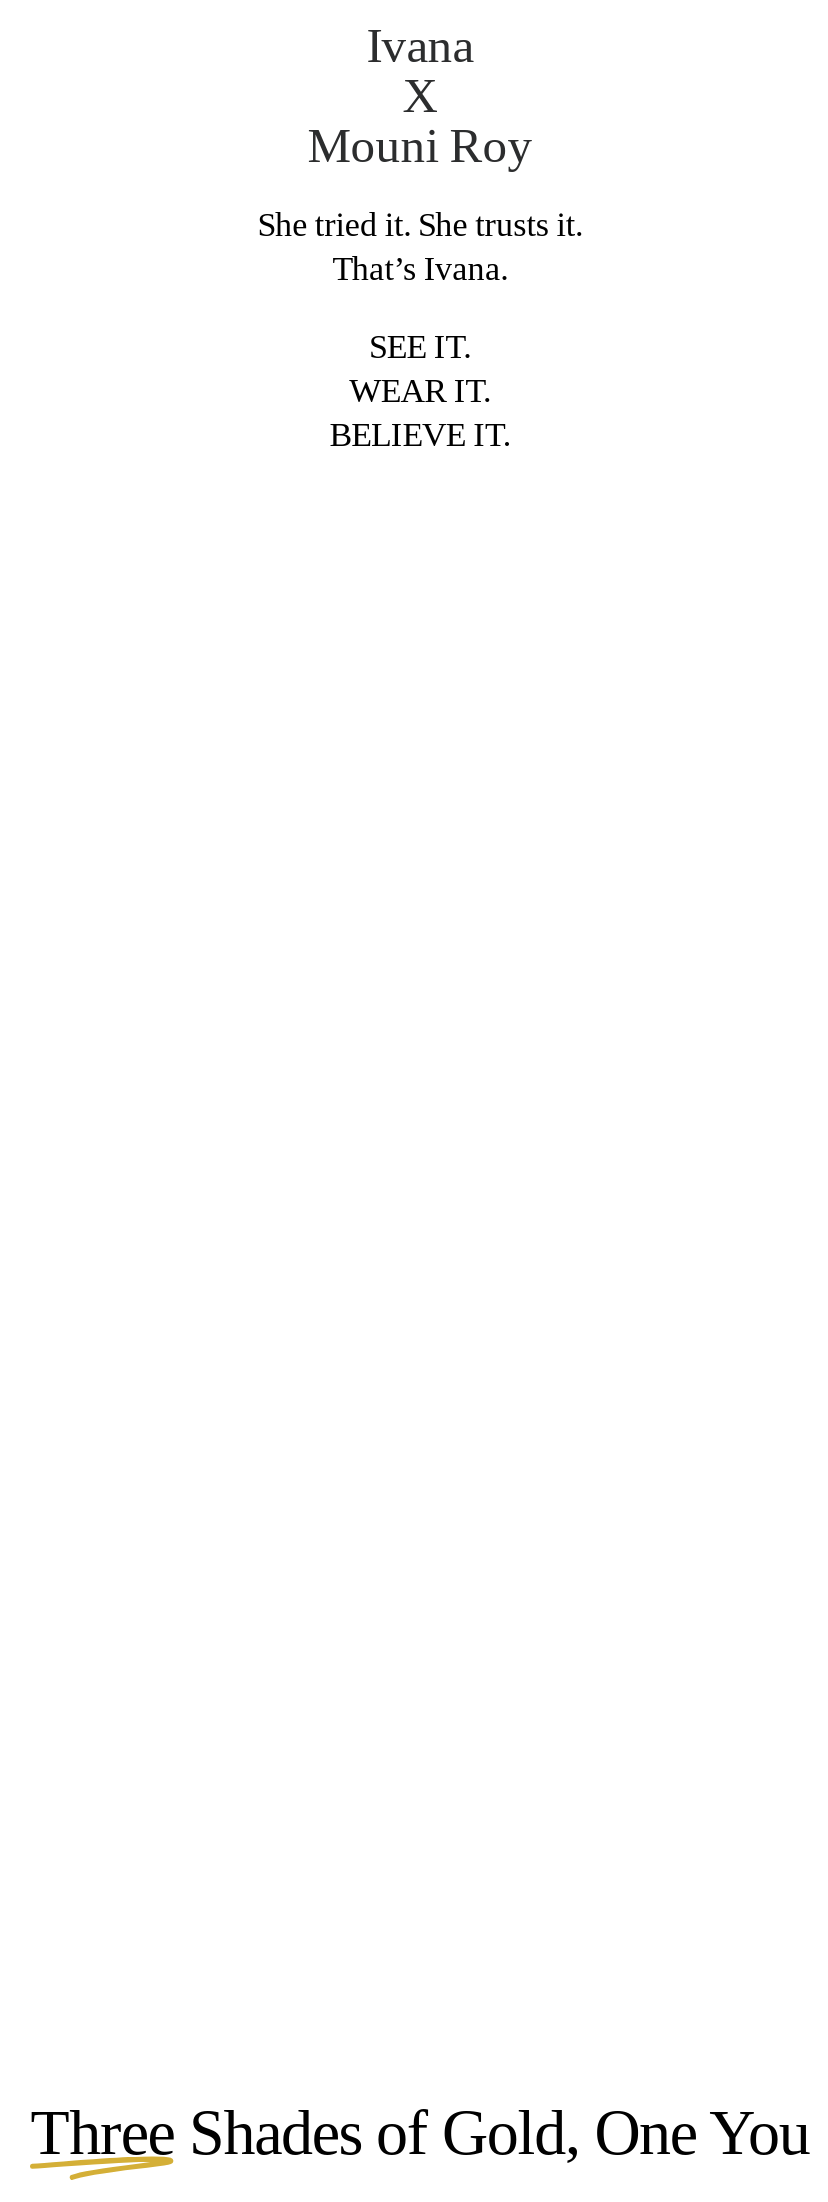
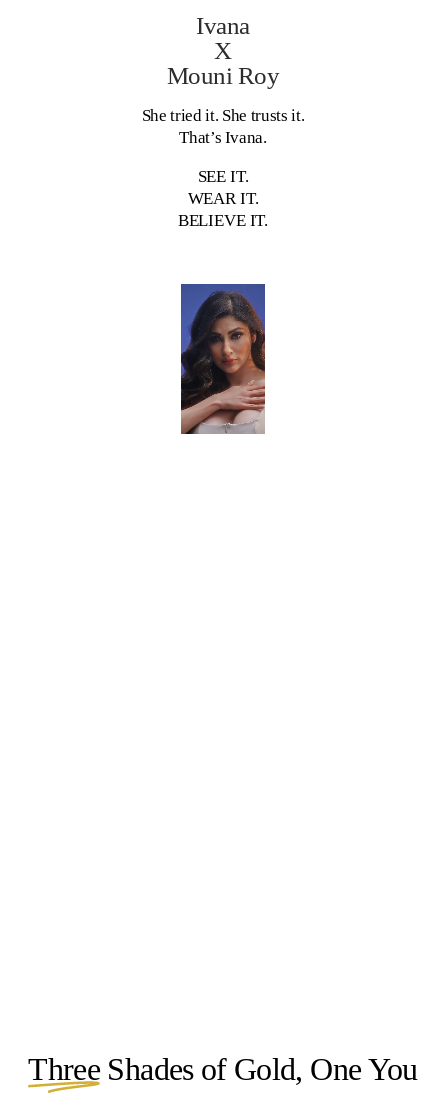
none -> [180,283,266,435] [image]

